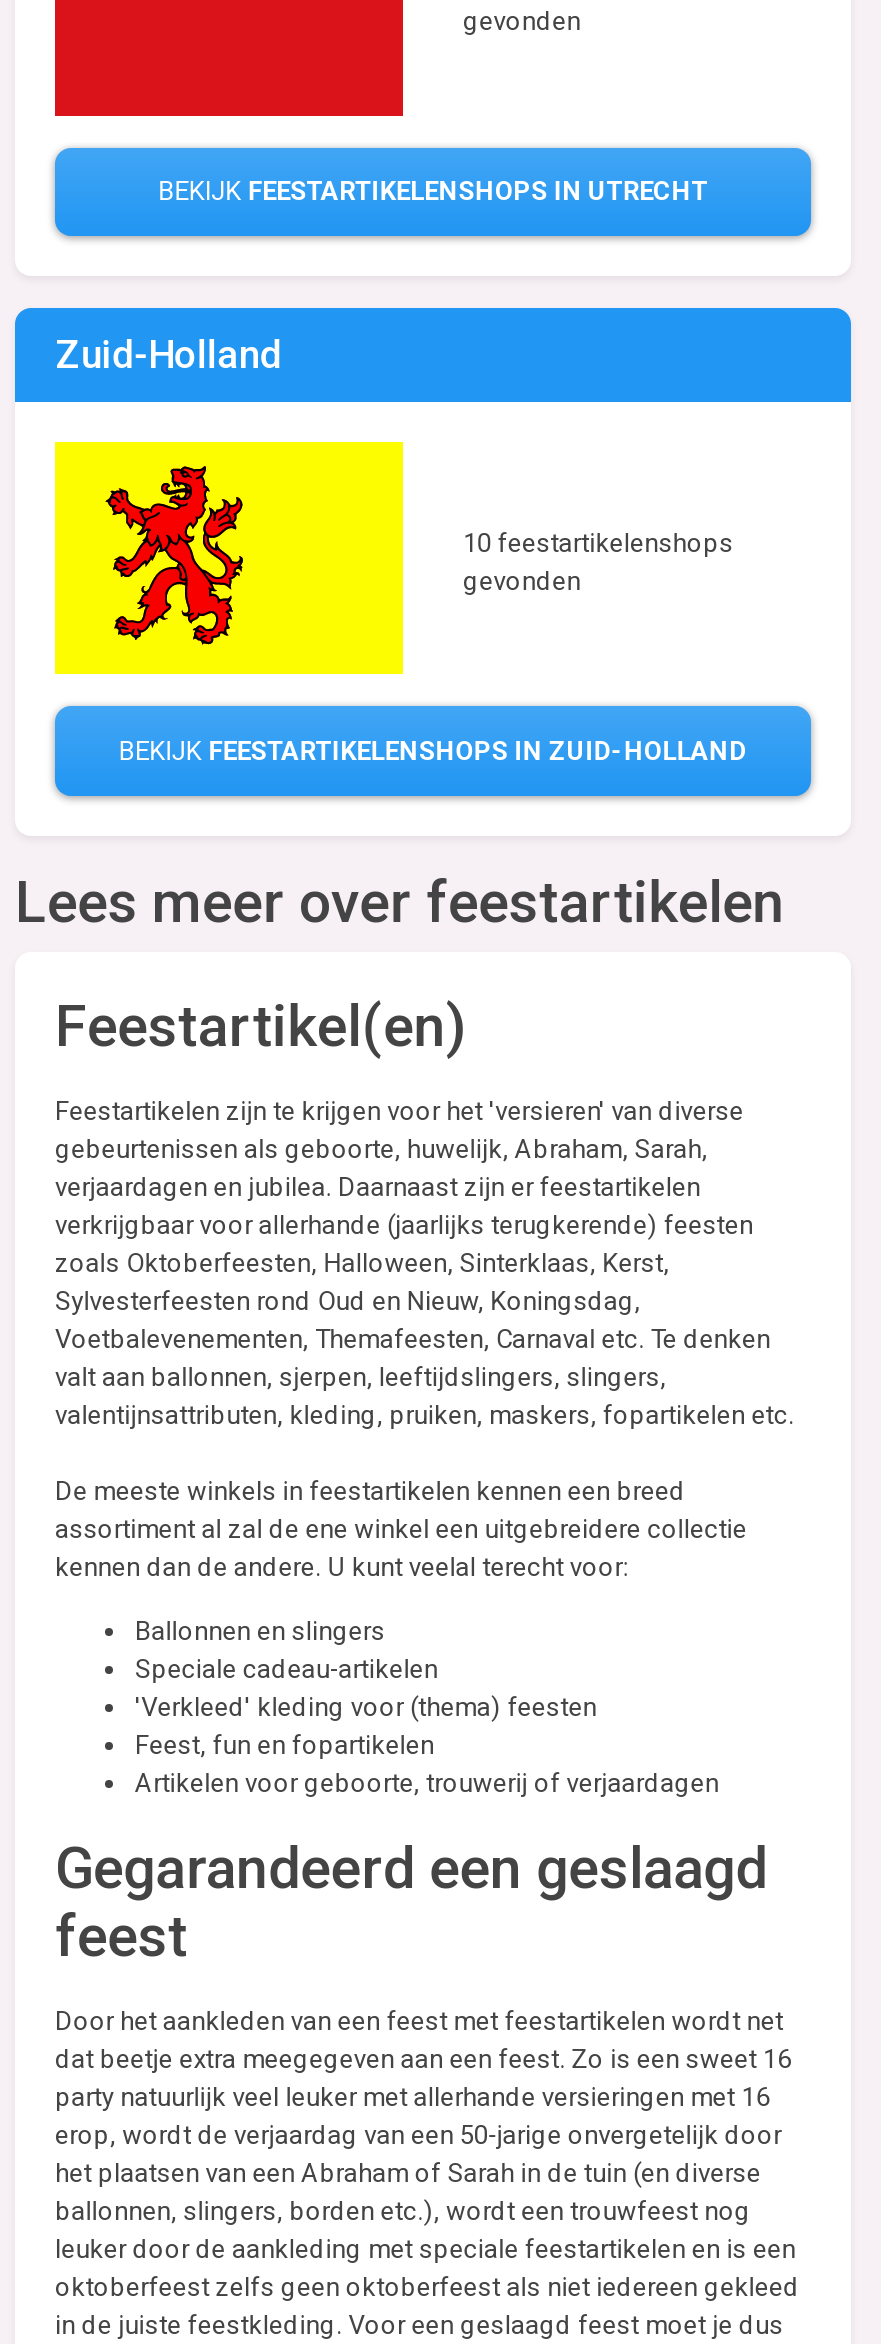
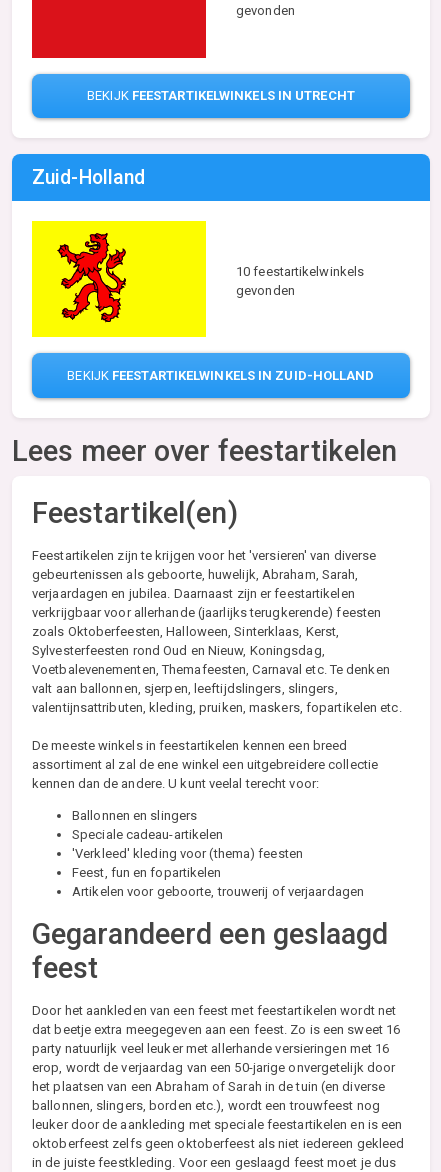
[158,177,708,207] BEKIJK FEESTARTIKELENSHOPS IN UTRECHT -> [87,88,355,103] BEKIJK FEESTARTIKELWINKELS IN UTRECHT
[463,527,733,557] 10 feestartikelenshops -> [236,264,364,279] 10 feestartikelwinkels
[119,736,747,766] BEKIJK FEESTARTIKELENSHOPS IN ZUID-HOLLAND -> [67,368,375,383] BEKIJK FEESTARTIKELWINKELS IN ZUID-HOLLAND

